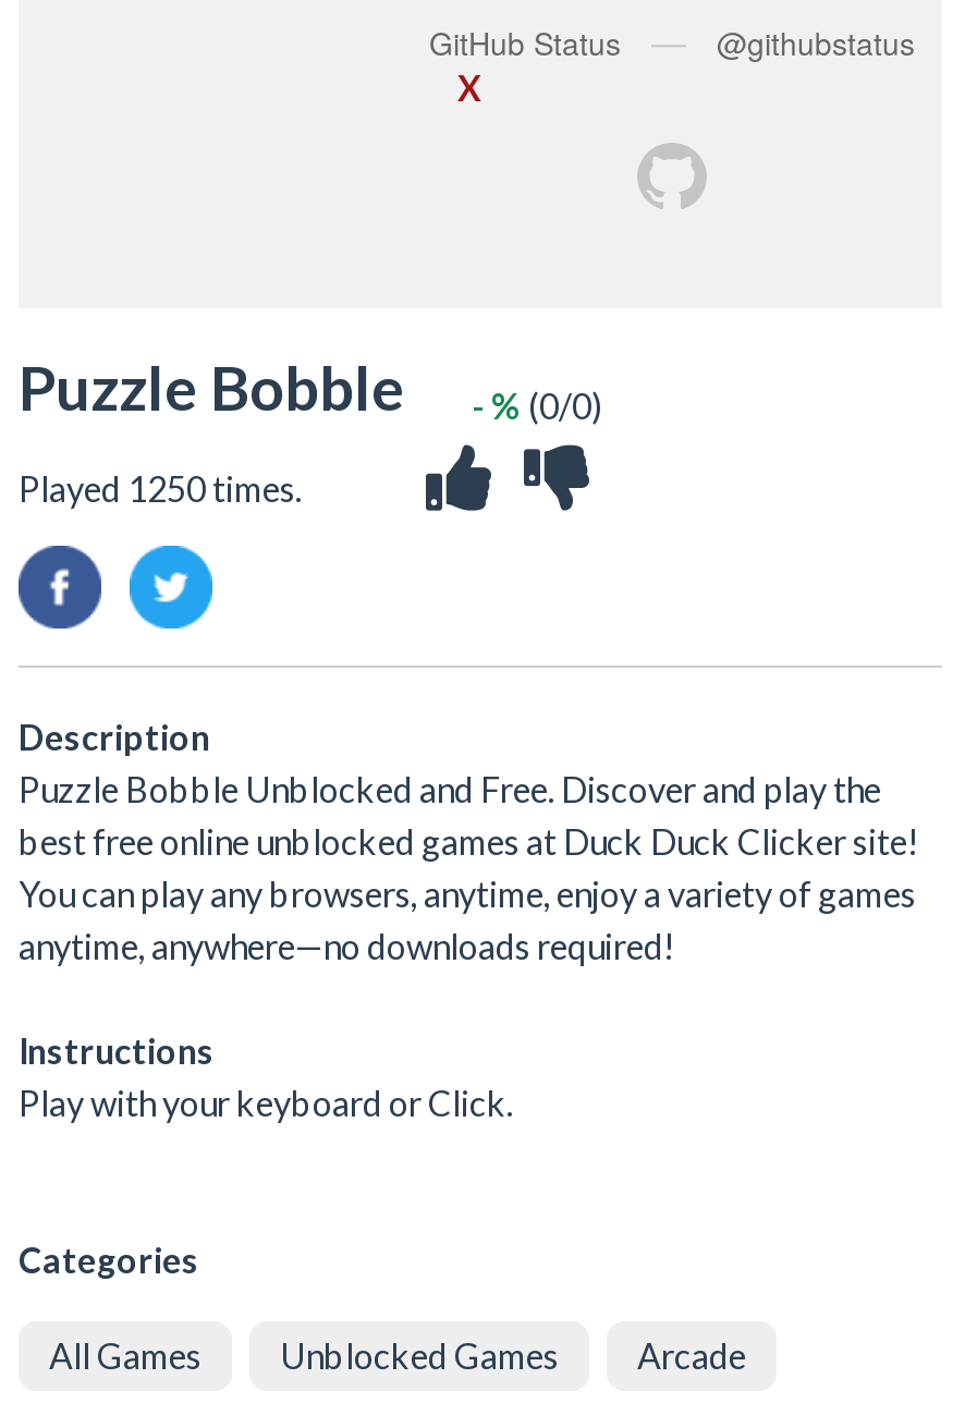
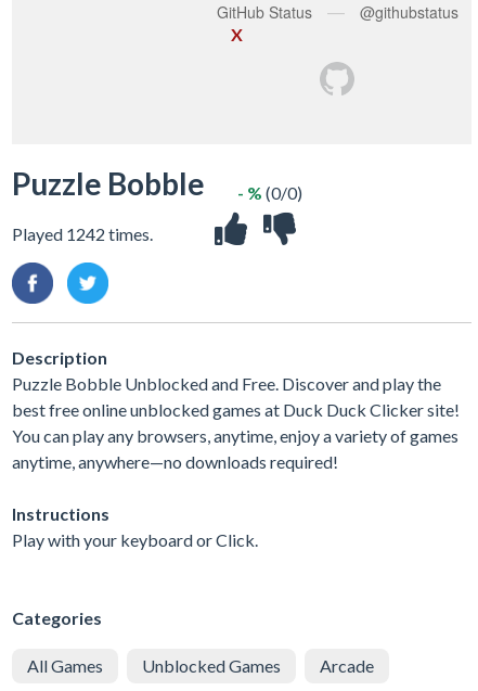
[19,467,302,509] Played 1250 times. -> [12,223,153,244] Played 1242 times.

